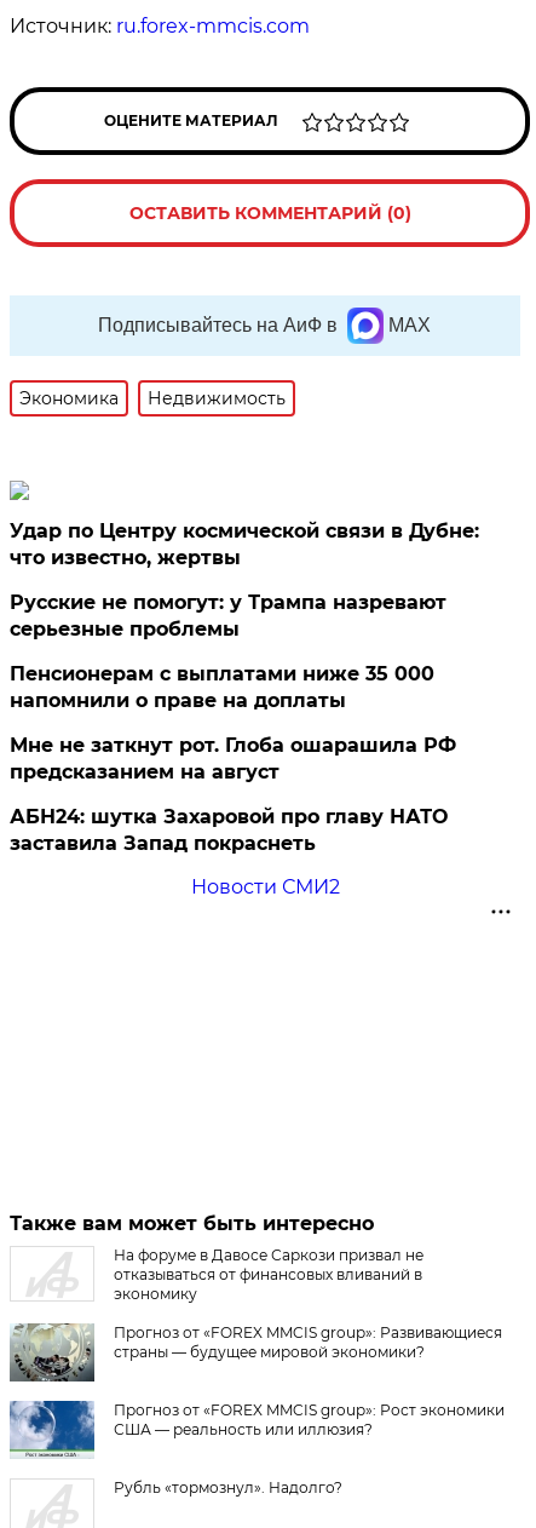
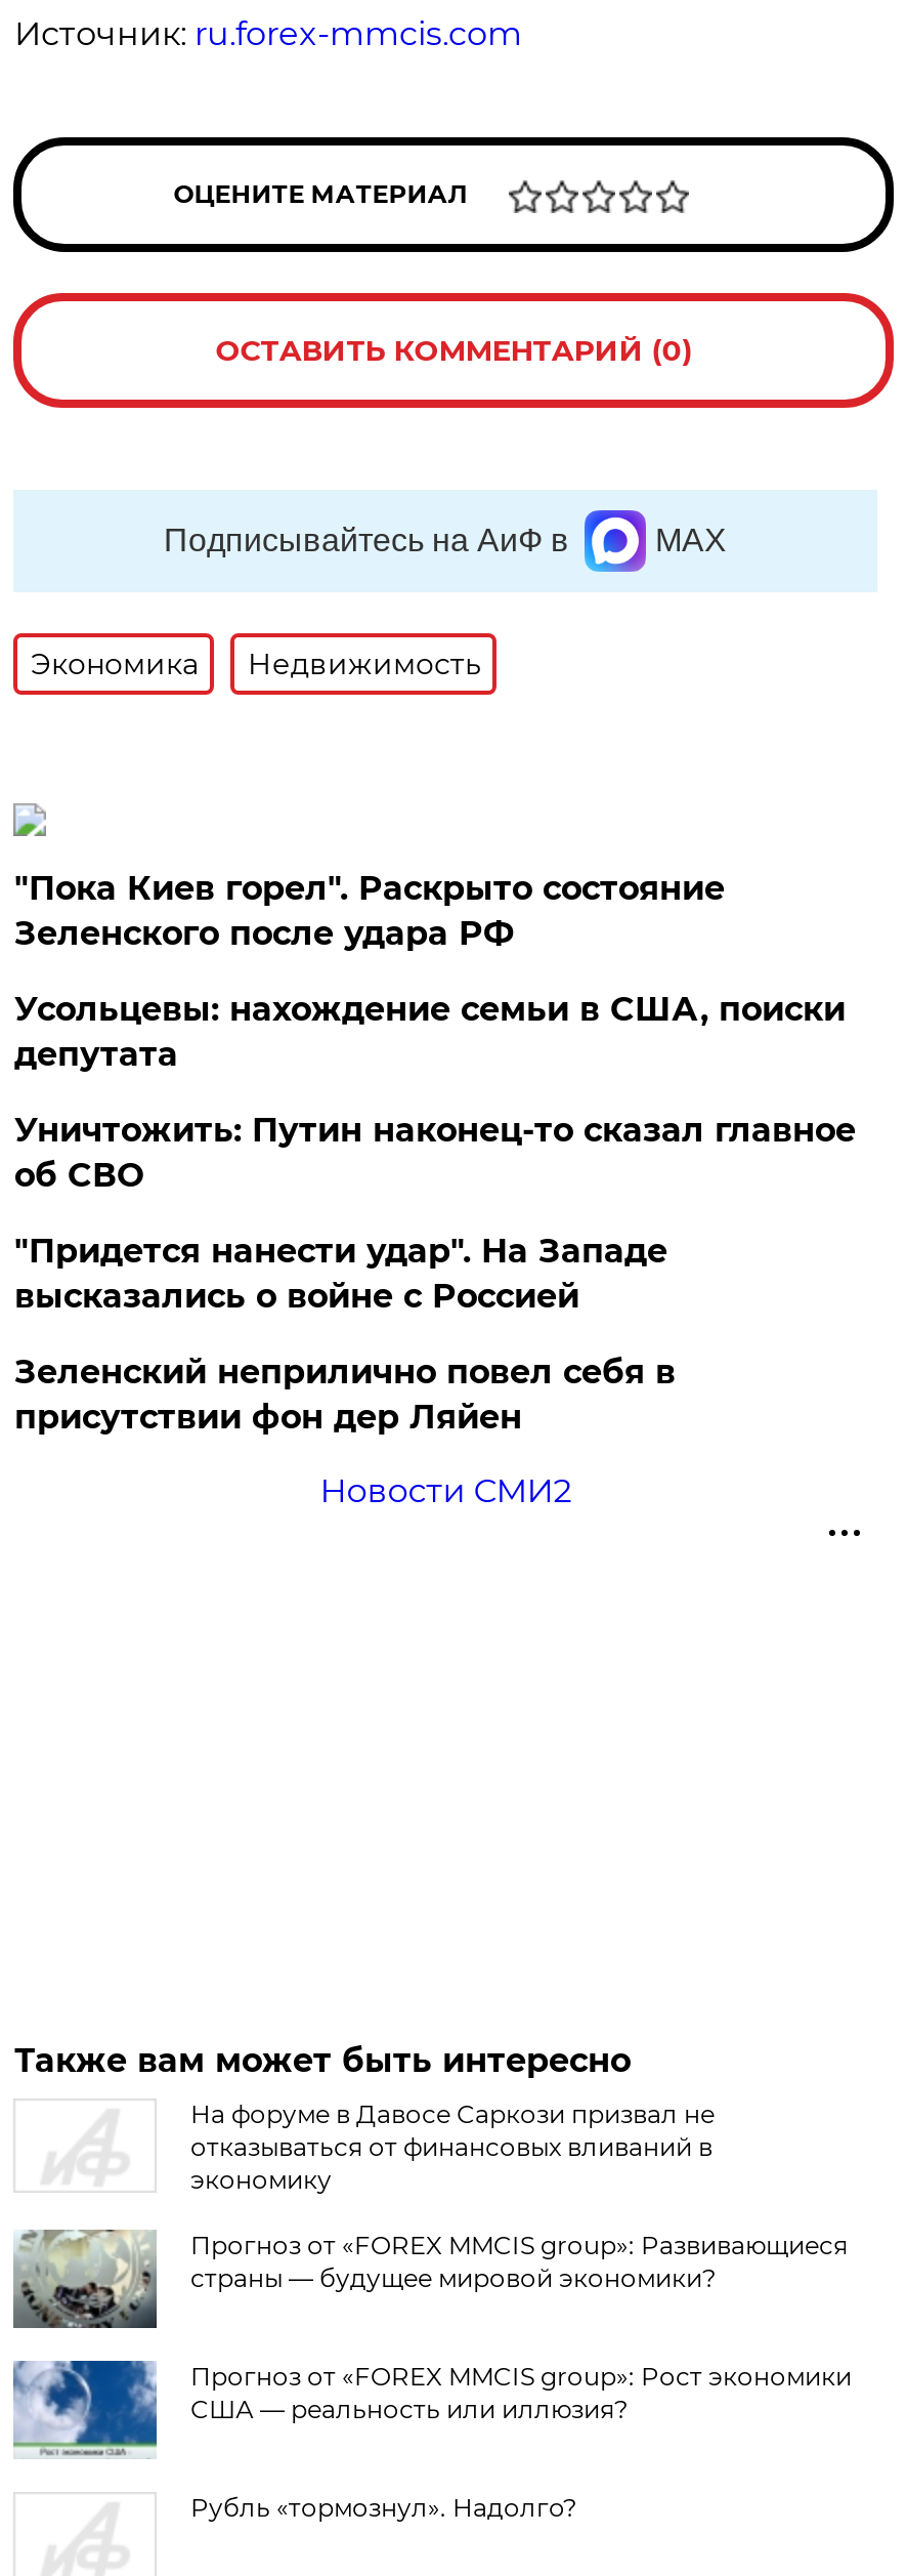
[10,519,480,569] Удар по Центру космической связи в Дубне: | что известно, жертвы -> [14,869,725,953] "Пока Киев горел". Раскрыто состояние | Зеленского после удара РФ
[10,591,447,640] Русские не помогут: у Трампа назревают | серьезные проблемы -> [14,989,845,1073] Усольцевы: нахождение семьи в США, поиски | депутата
[10,662,435,712] Пенсионерам с выплатами ниже 35 000 | напомнили о праве на доплаты -> [14,1110,856,1194] Уничтожить: Путин наконец-то сказал главное | об СВО
[10,733,457,783] Мне не заткнут рот. Глоба ошарашила РФ | предсказанием на август -> [14,1231,667,1315] "Придется нанести удар". На Западе | высказались о войне с Россией
[10,805,448,855] АБН24: шутка Захаровой про главу НАТО | заставила Запад покраснеть -> [14,1352,675,1436] Зеленский неприлично повел cебя в | присутствии фон дер Ляйен

